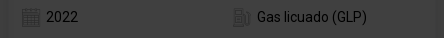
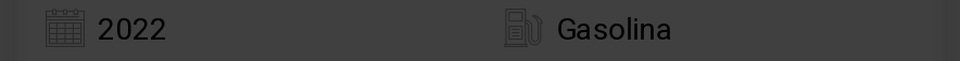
[257,9,367,25] Gas licuado (GLP) -> [556,11,674,45] Gasolina

